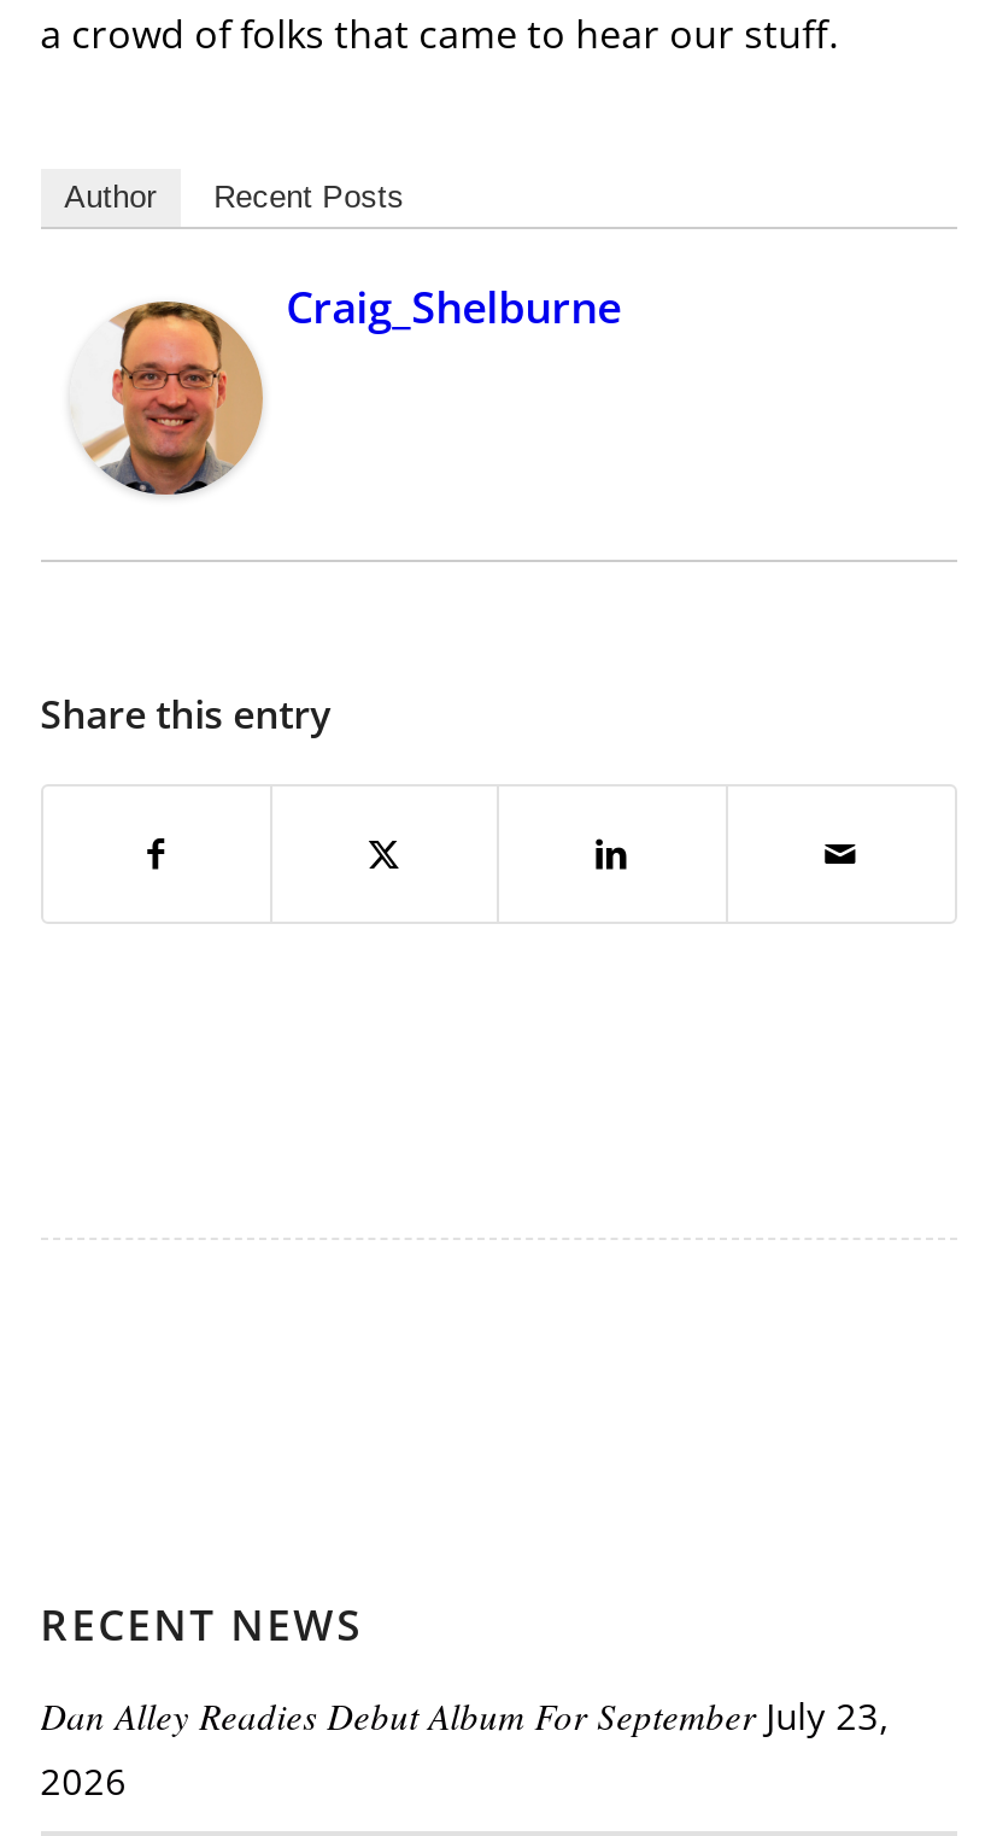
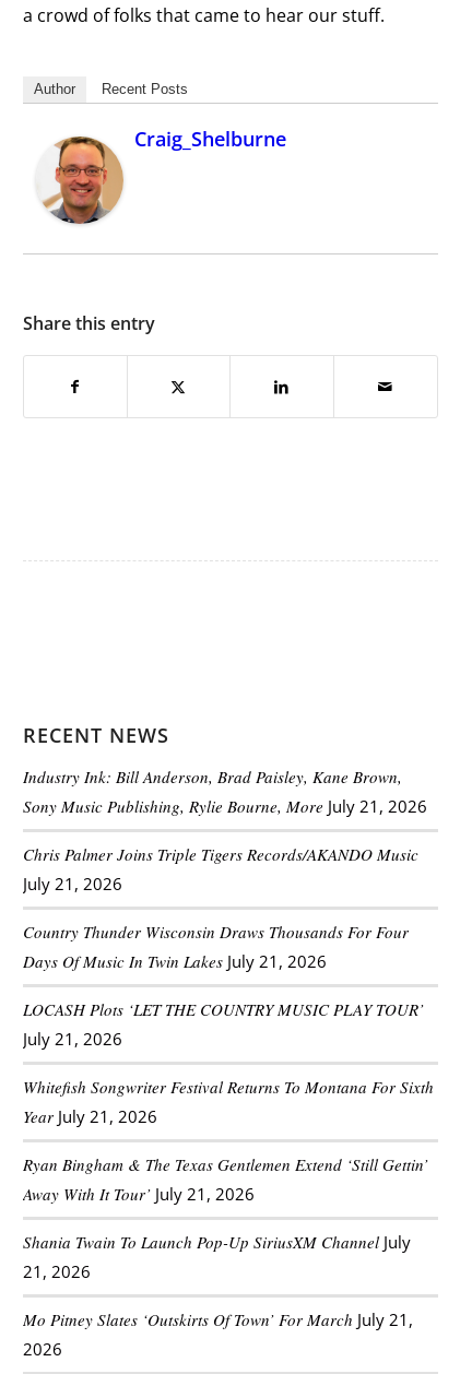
[40,1691,889,1740] Dan Alley Readies Debut Album For September July 23, -> [23,766,433,1330] Industry Ink: Bill Anderson, Brad Paisley, Kane Brown, | Sony Music Publishing, Rylie Bourne, More July 21, 2026 | Chris Palmer Joins Triple Tigers Records/AKANDO Music | July 21, 2026 | Country Thunder Wisconsin Draws Thousands For Four | Days Of Music In Twin Lakes July 21, 2026 | LOCASH Plots ‘LET THE COUNTRY MUSIC PLAY TOUR’ | July 21, 2026 | Whitefish Songwriter Festival Returns To Montana For Sixth | Year July 21, 2026 | Ryan Bingham & The Texas Gentlemen Extend ‘Still Gettin’ | Away With It Tour’ July 21, 2026 | Shania Twain To Launch Pop-Up SiriusXM Channel July | 21, 2026 | Mo Pitney Slates ‘Outskirts Of Town’ For March July 21,

